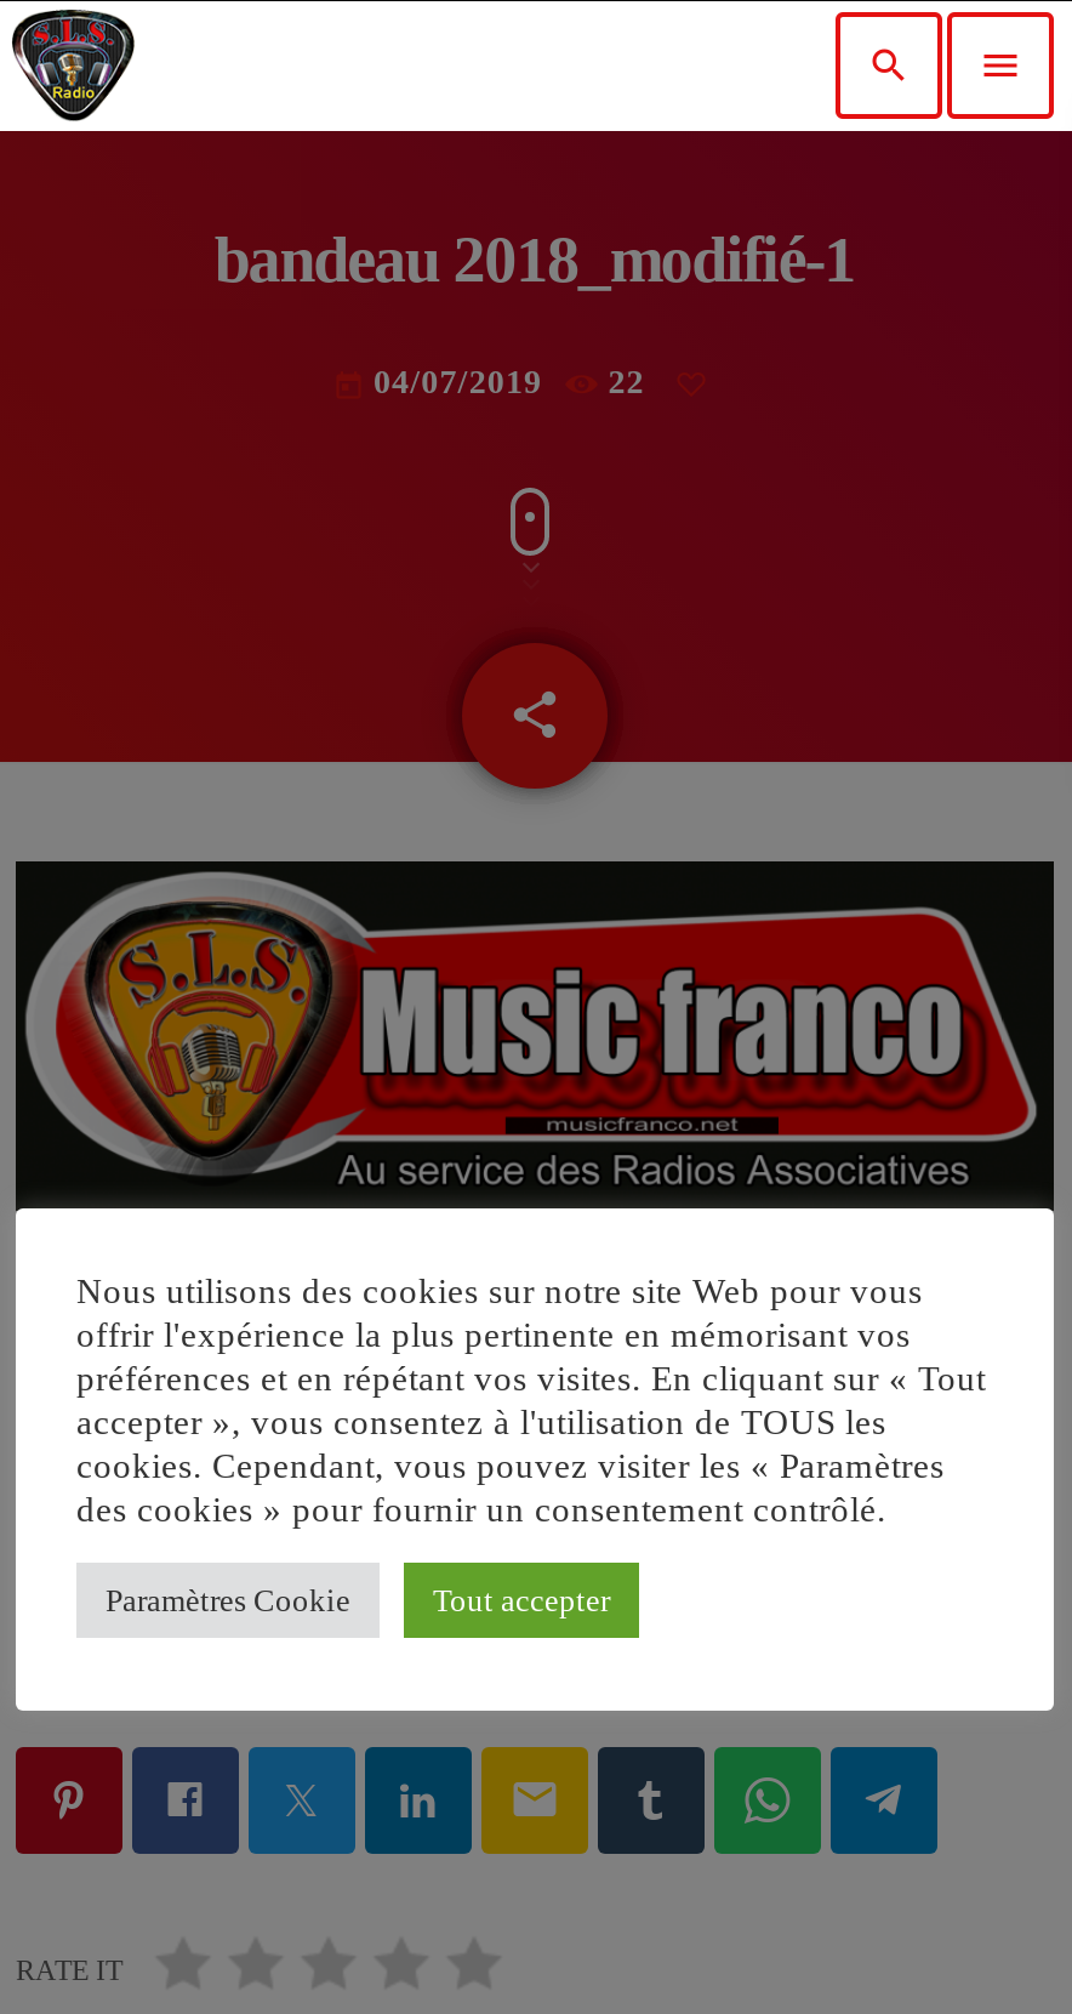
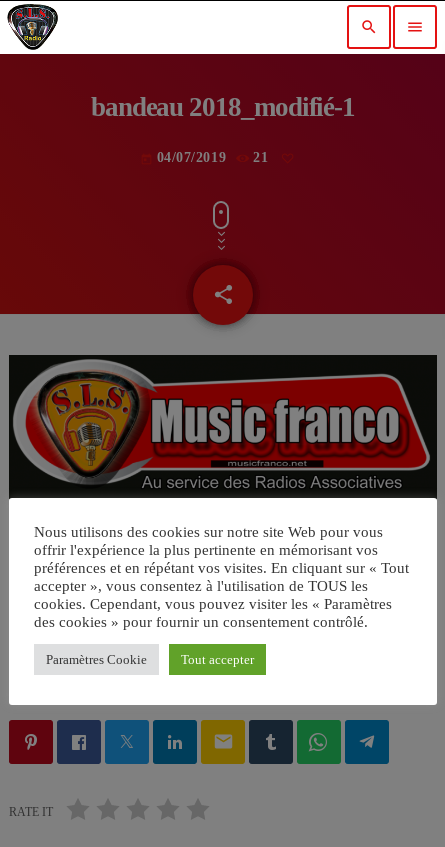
[608,365,656,401] 22 -> [253,150,273,165] 21

